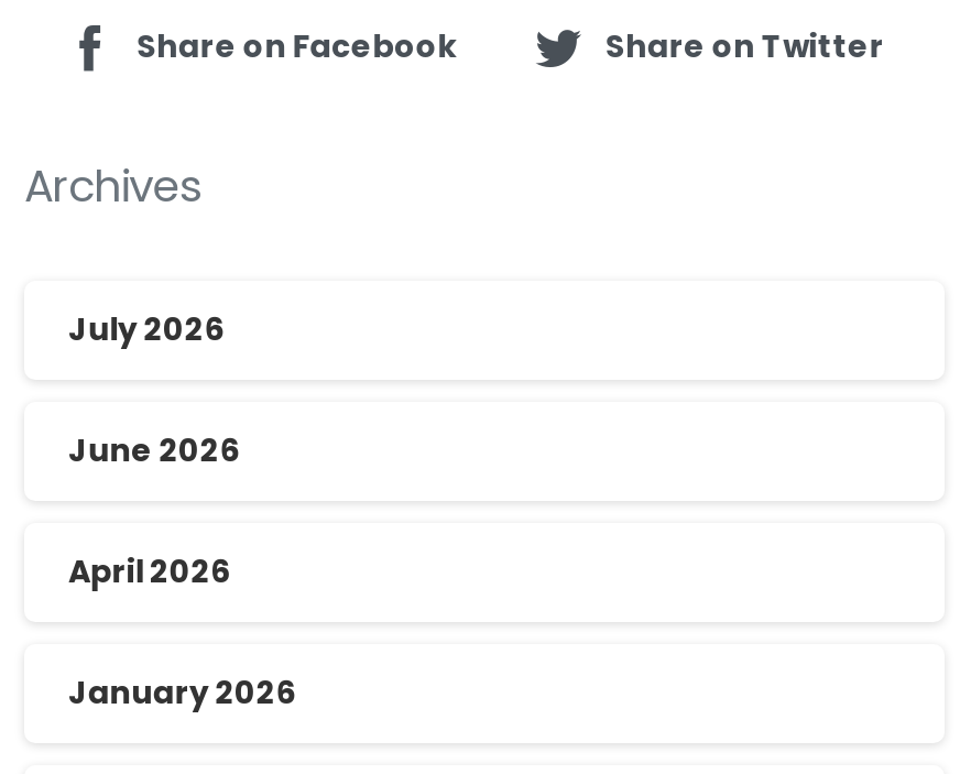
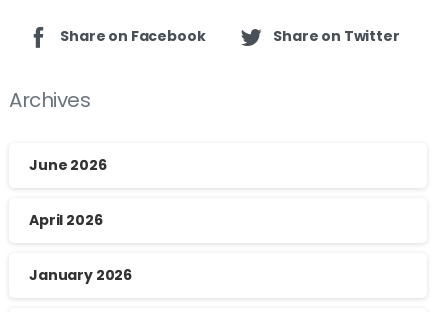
[68,307,224,351] July 2026 -> none

